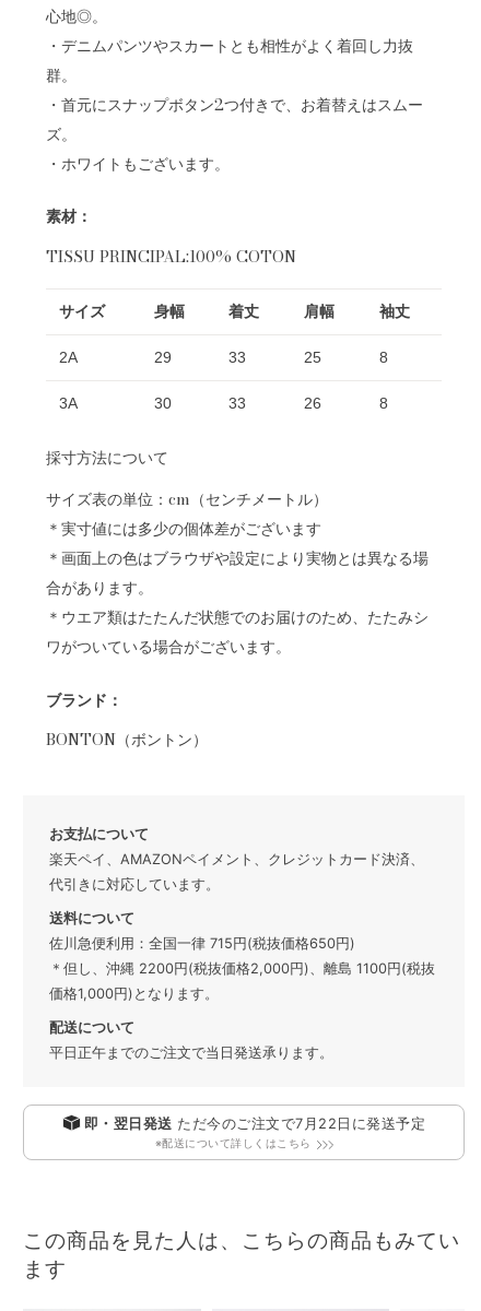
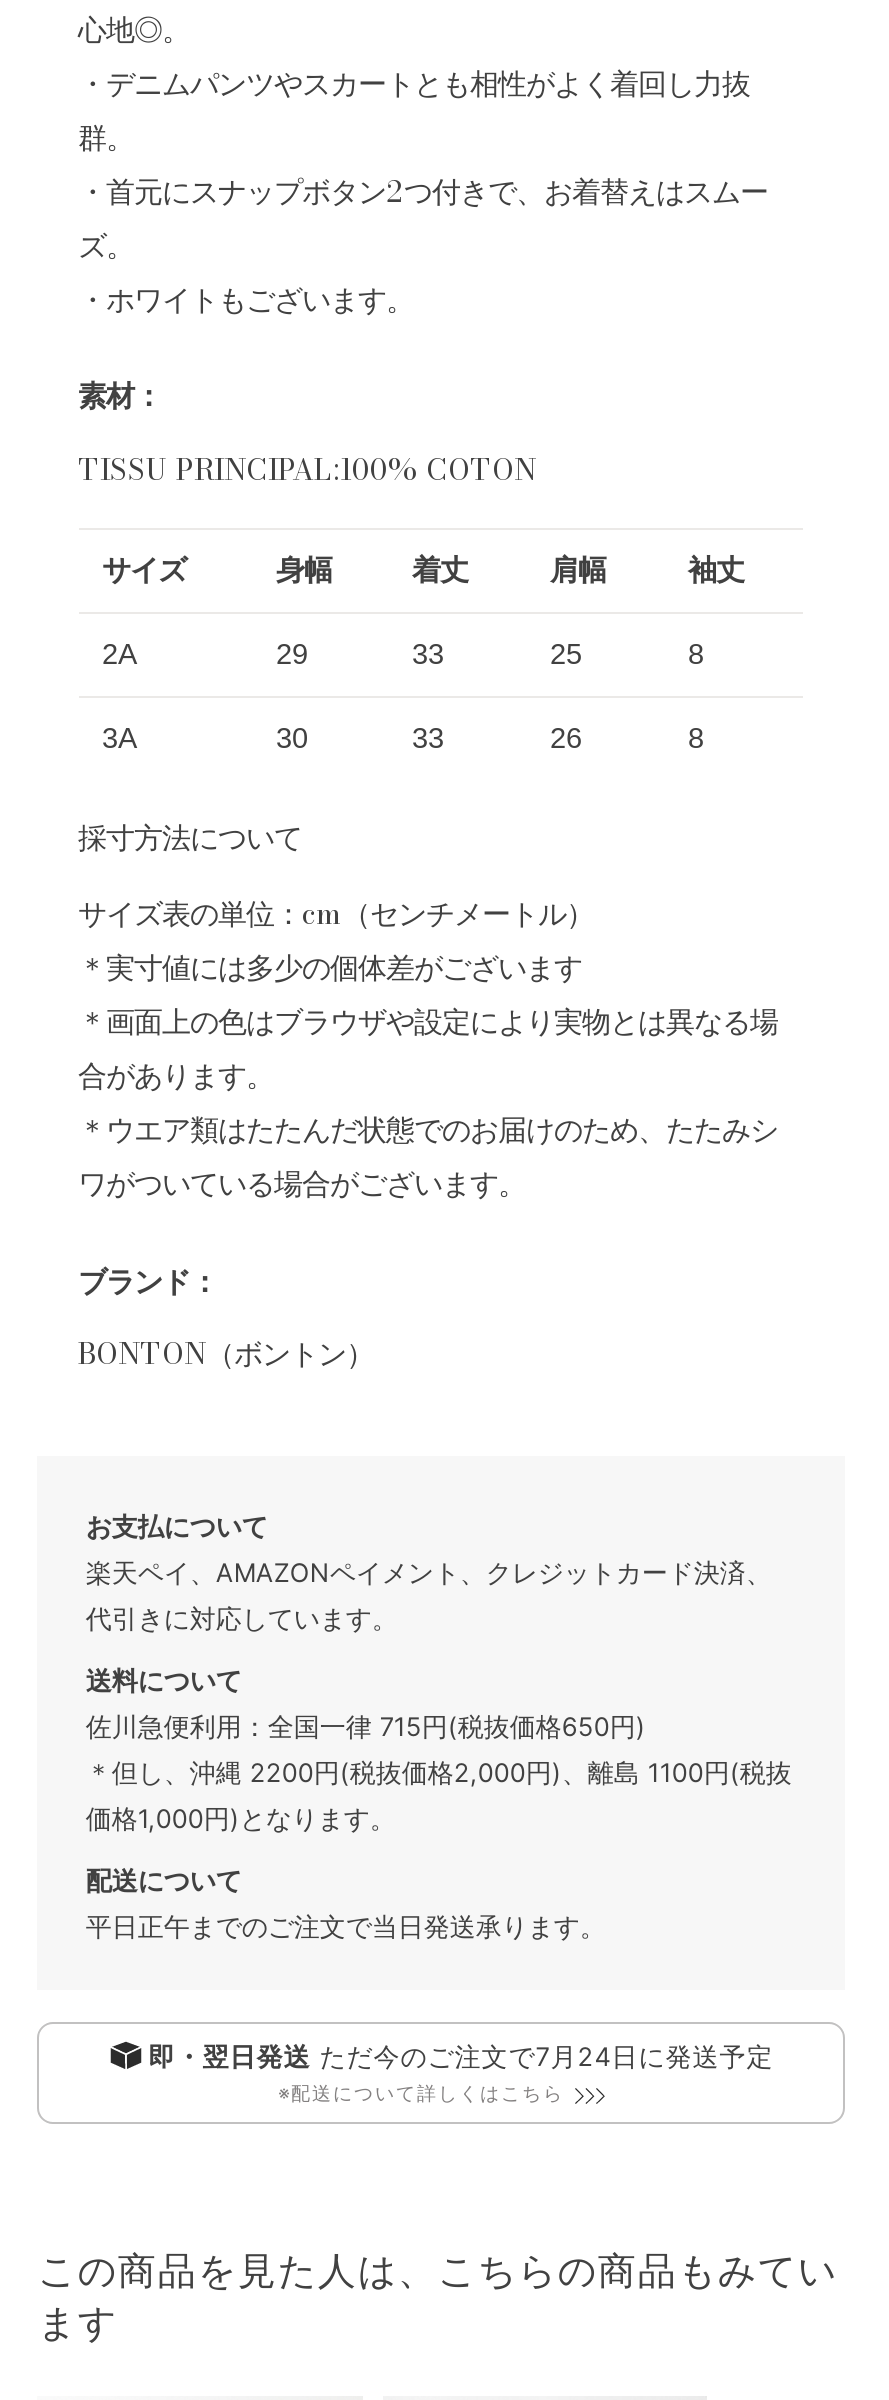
[84,1115,425,1131] 即・翌日発送ただ今のご注文で7月22日に発送予定 -> [149,2041,773,2071] 即・翌日発送ただ今のご注文で7月24日に発送予定

